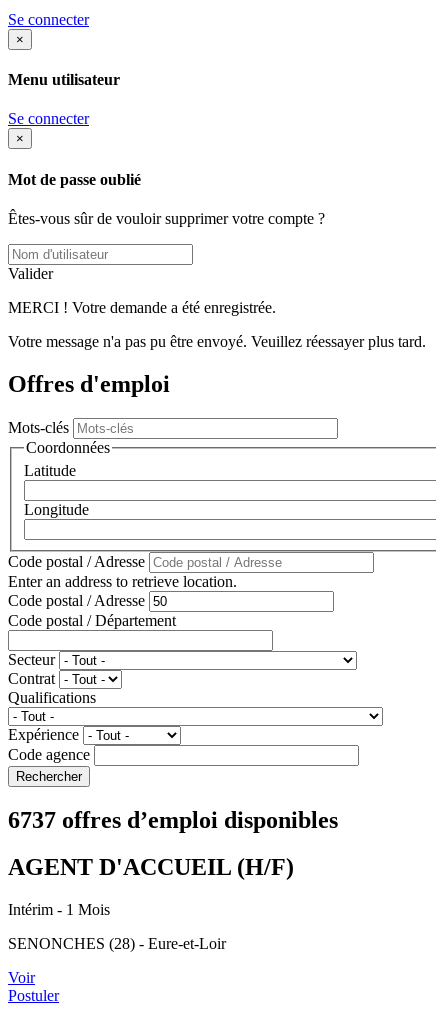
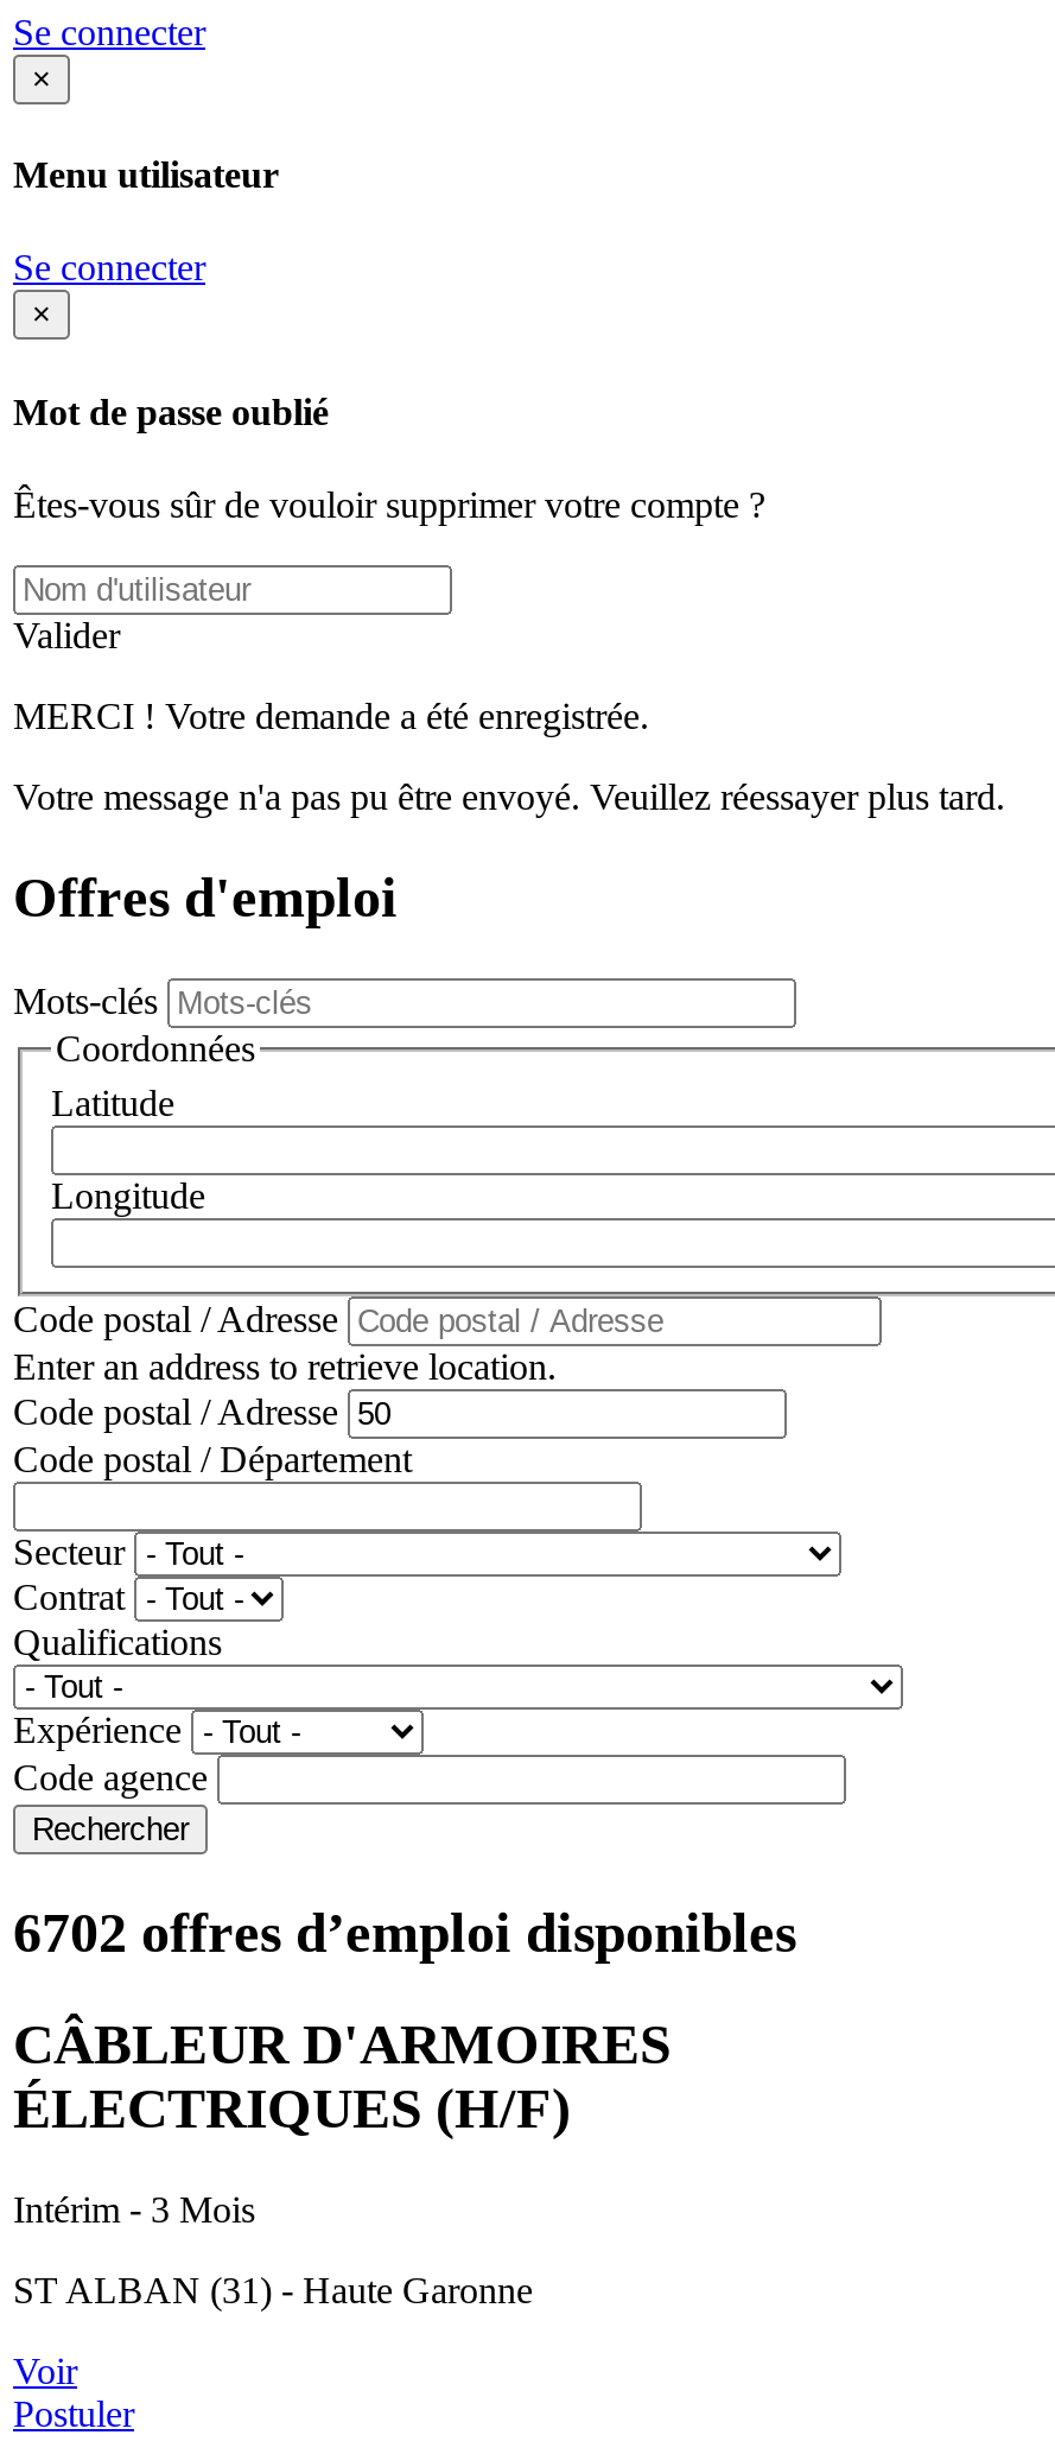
[8,807,338,833] 6737 offres d’emploi disponibles -> [13,1902,796,1964] 6702 offres d’emploi disponibles
[8,854,294,880] AGENT D'ACCUEIL (H/F) -> [13,2014,671,2140] CÂBLEUR D'ARMOIRES | ÉLECTRIQUES (H/F)
[8,901,110,918] Intérim - 1 Mois -> [13,2189,255,2230] Intérim - 3 Mois
[8,935,226,952] SENONCHES (28) - Eure-et-Loir -> [13,2270,533,2310] ST ALBAN (31) - Haute Garonne

